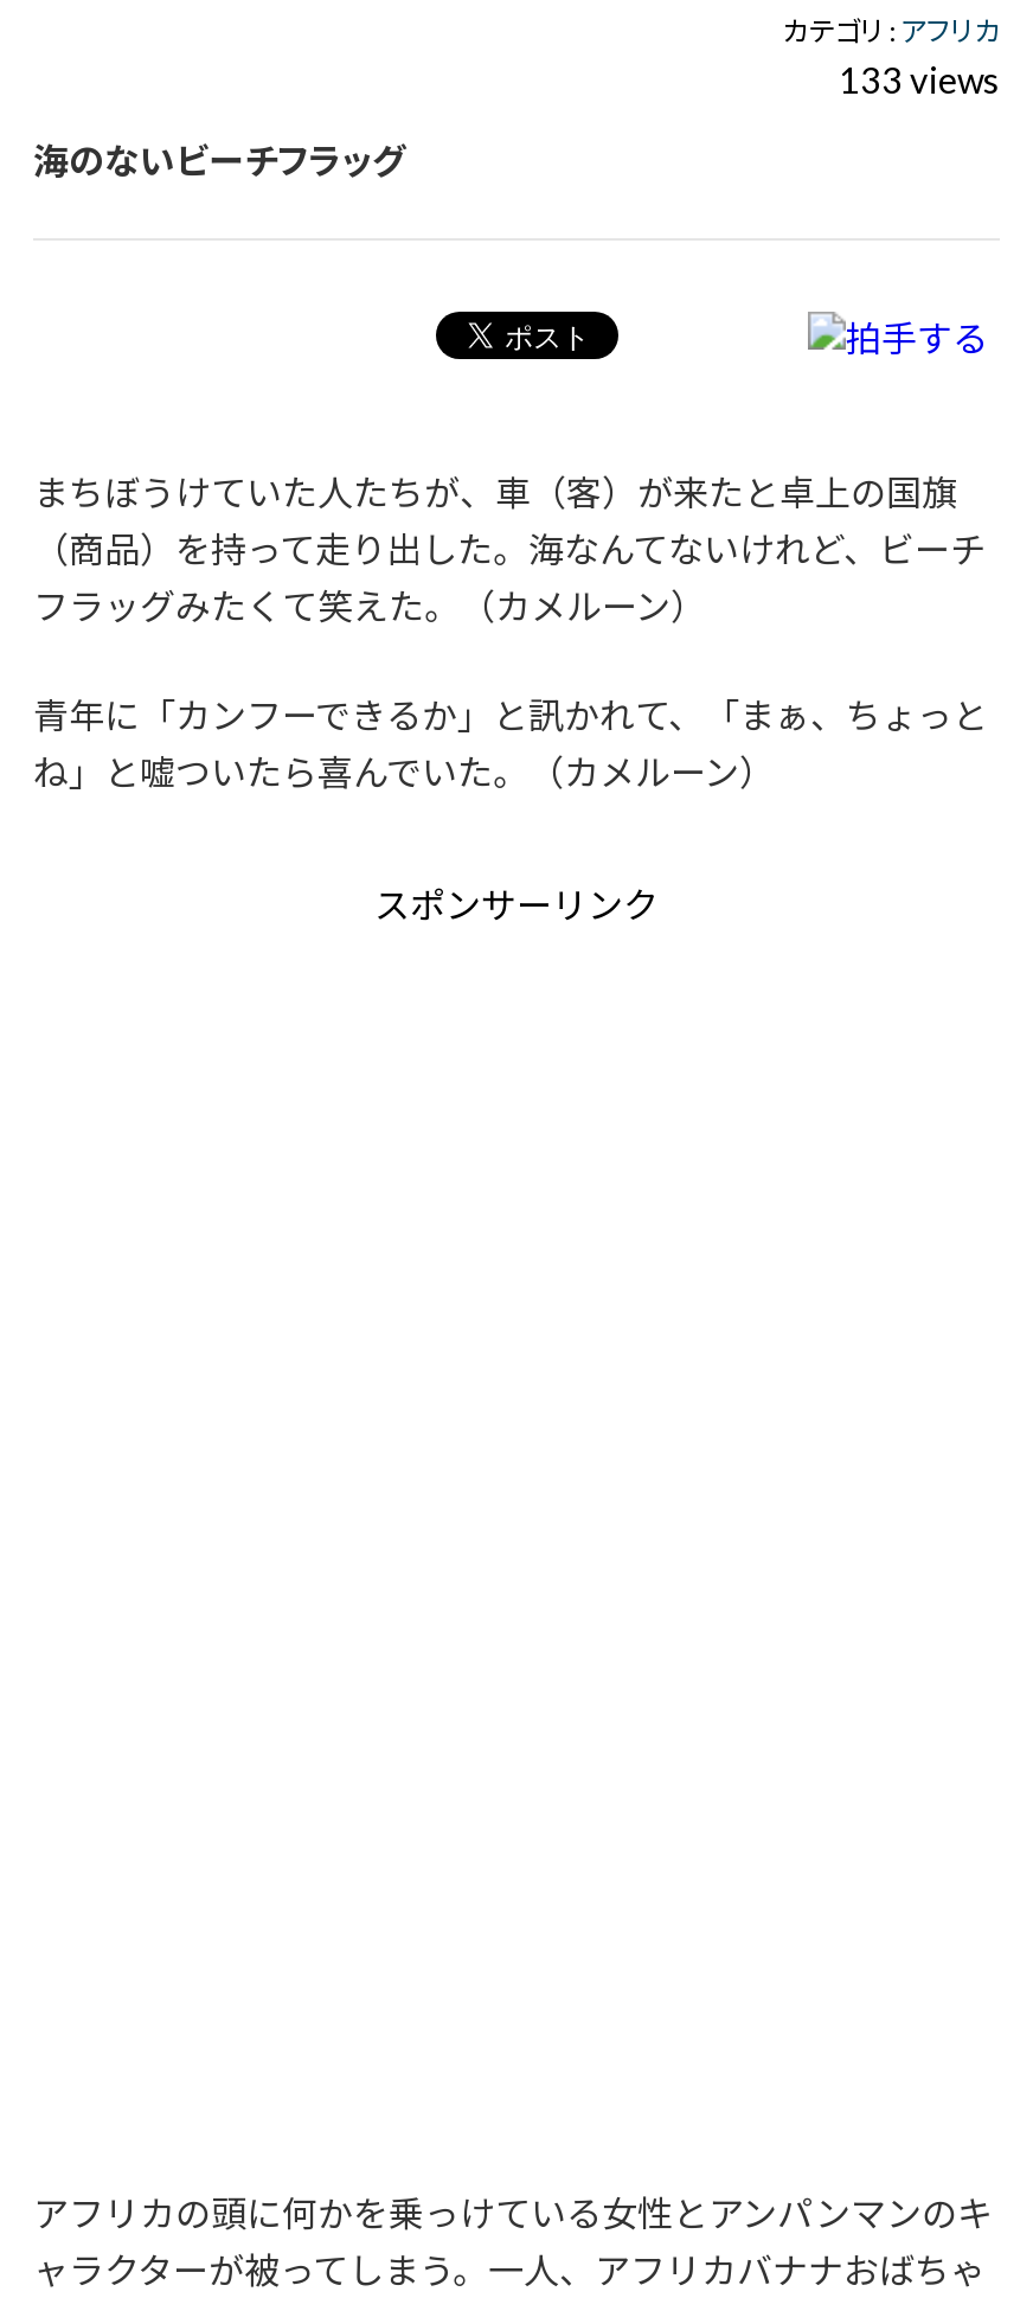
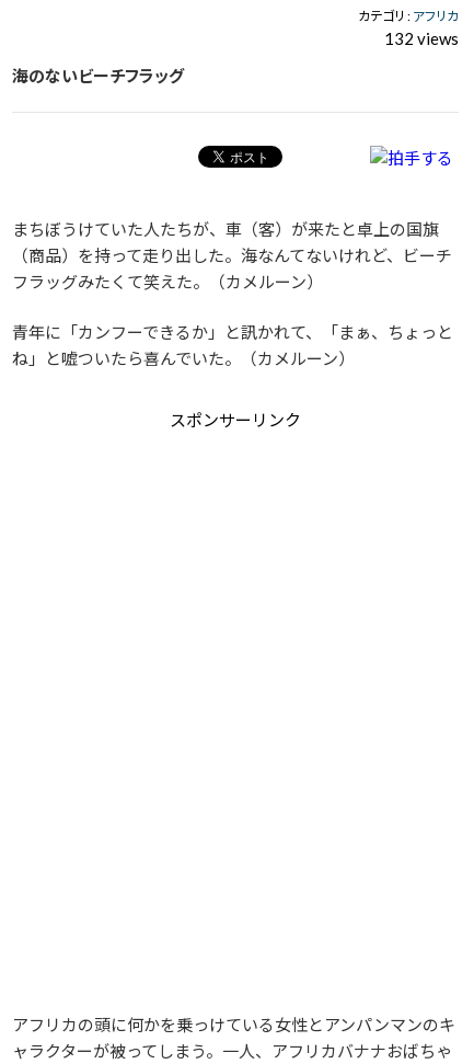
[839,58,1000,101] 133 views -> [384,28,459,48] 132 views

